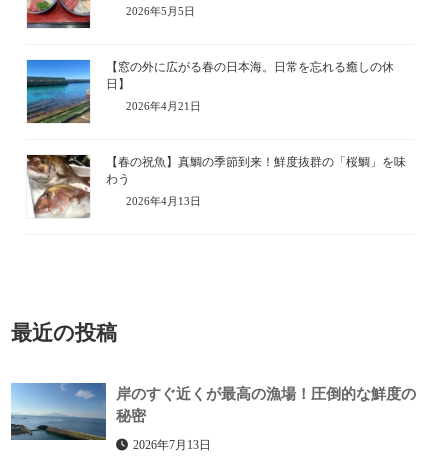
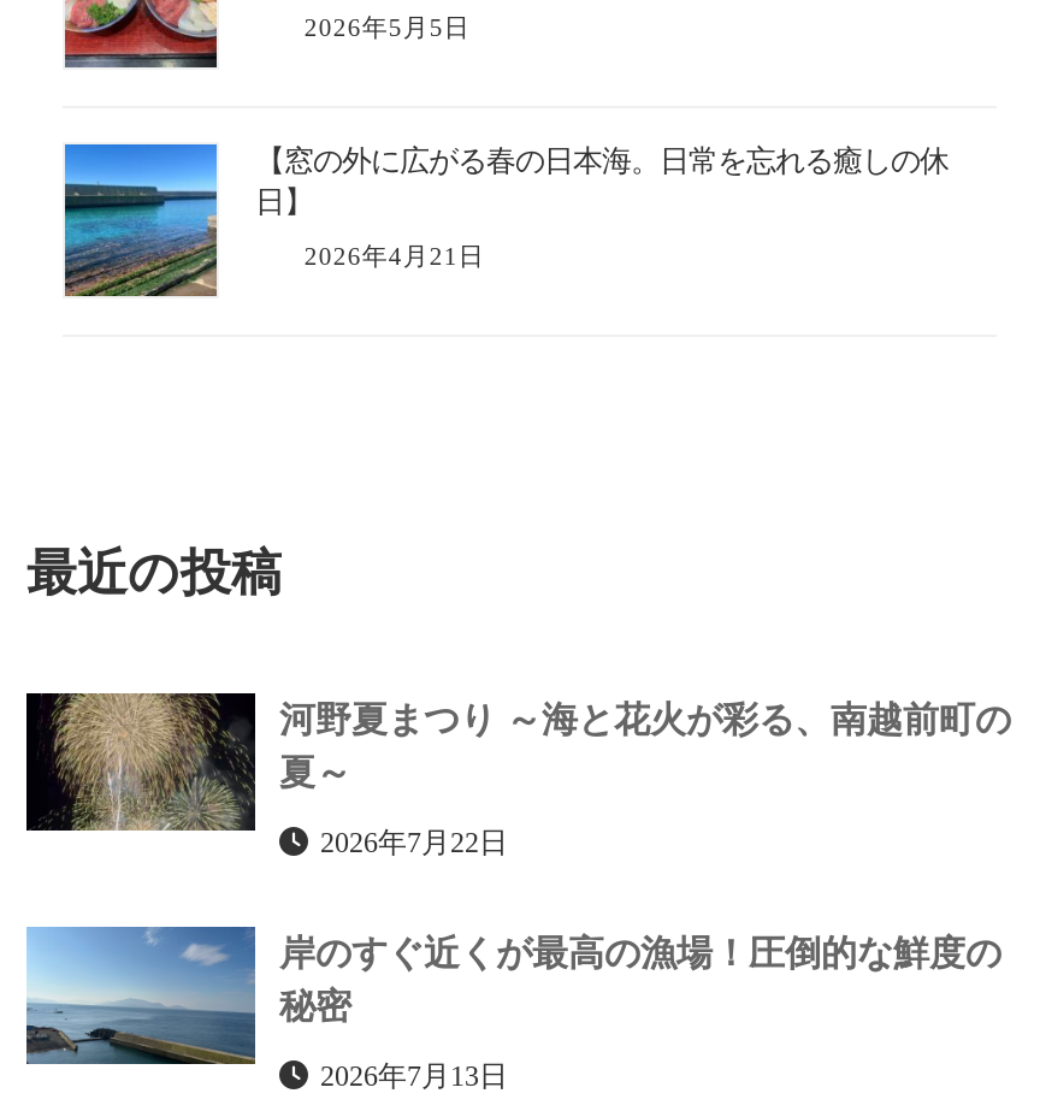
[26,154,406,218] [image] | 【春の祝魚】真鯛の季節到来！鮮度抜群の「桜鯛」を味 | わう | 2026年4月13日 -> none
moved [11,321,117,345] -> [26,545,282,603]: 最近の投稿
none -> [24,691,1011,860] [image] | 河野夏まつり ～海と花火が彩る、南越前町の | 夏～ | 2026年7月22日

